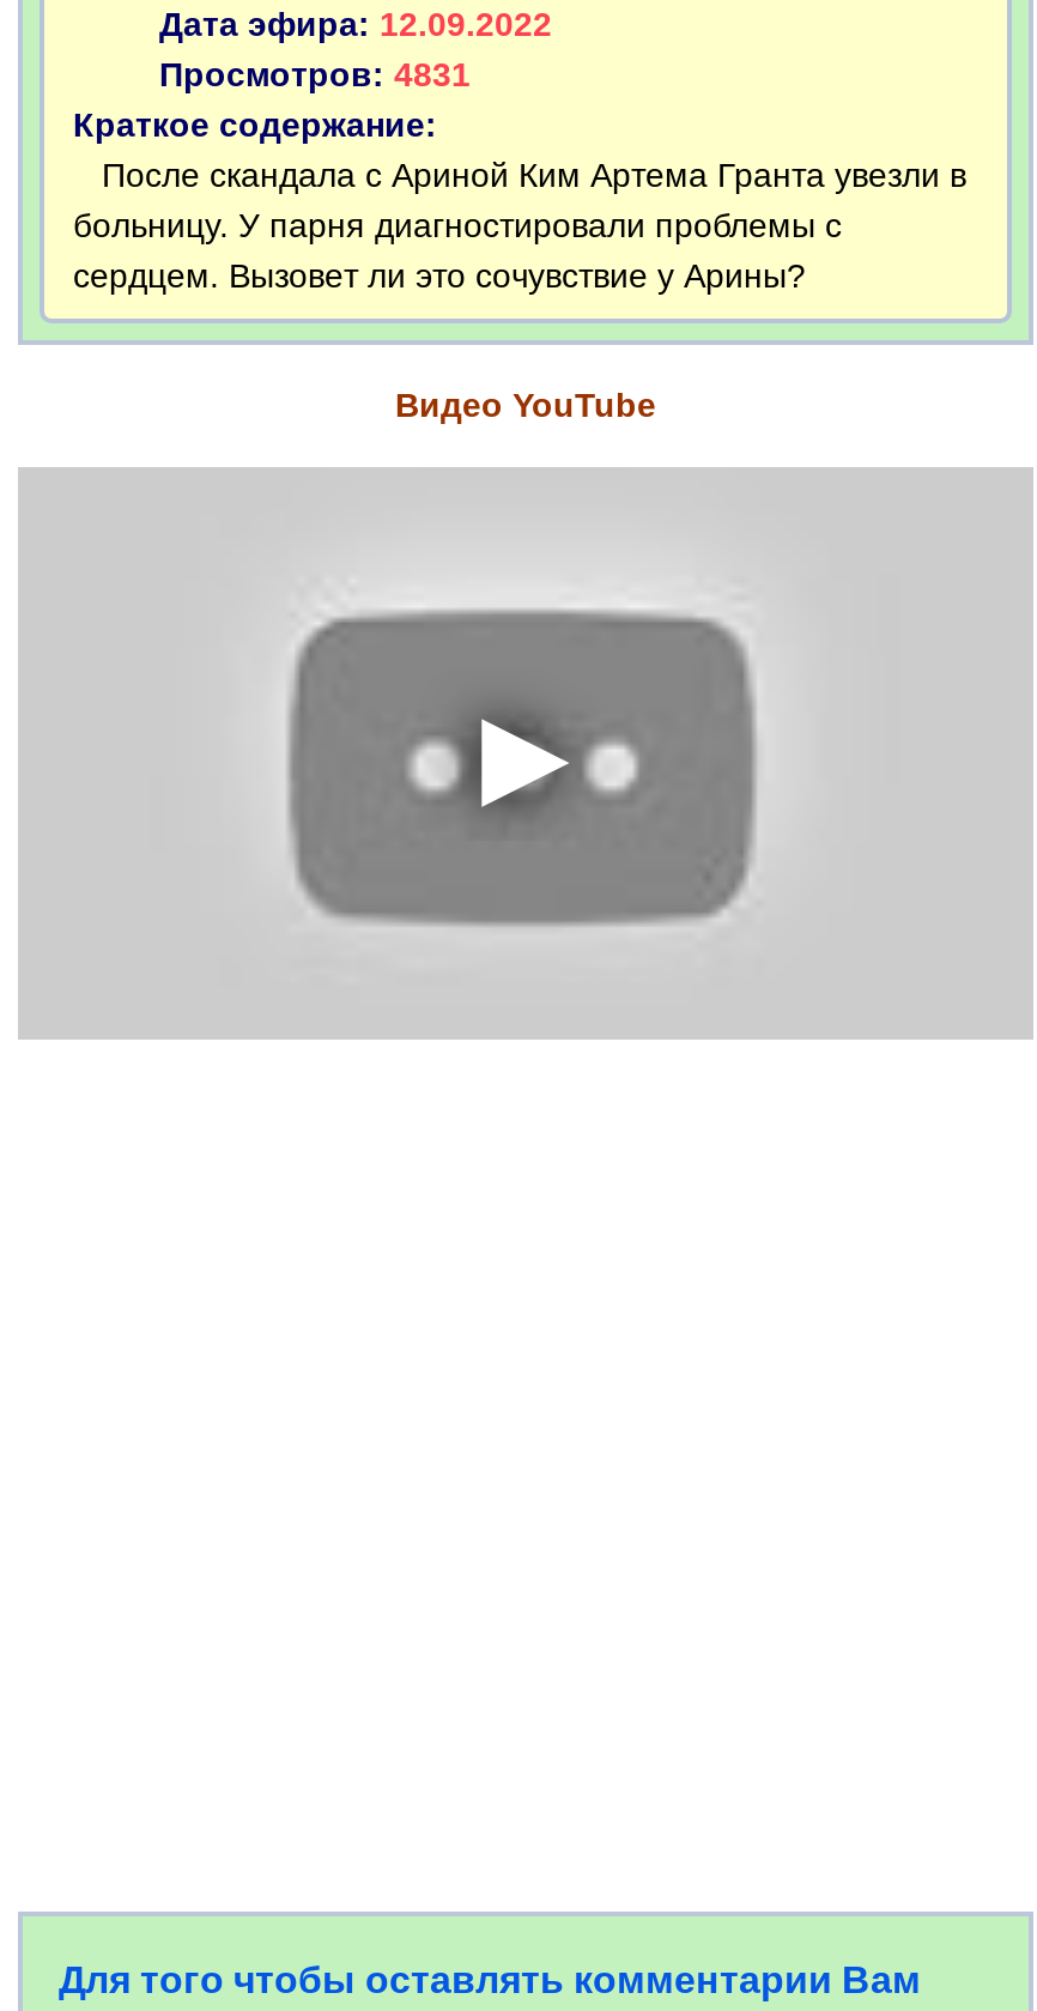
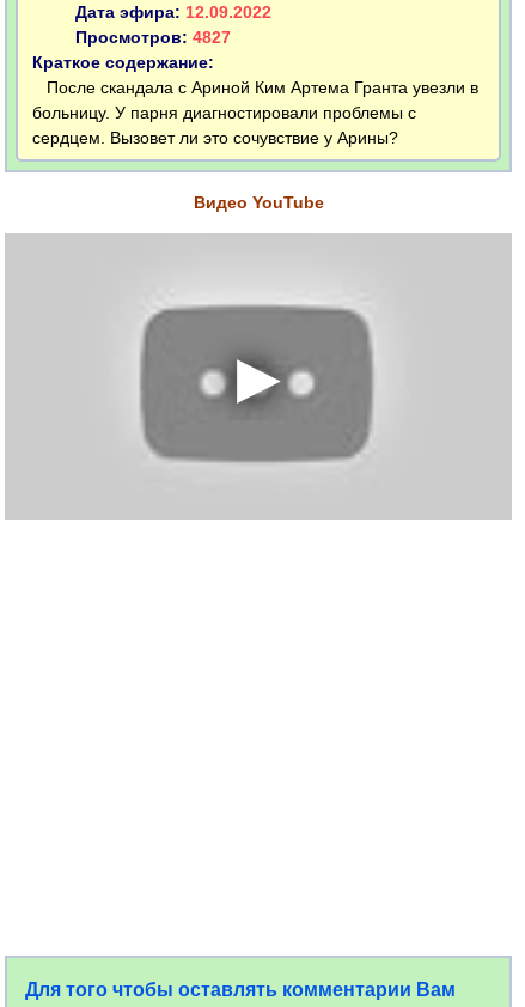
[159,56,471,94] Просмотров: 4831 -> [75,28,231,47] Просмотров: 4827

